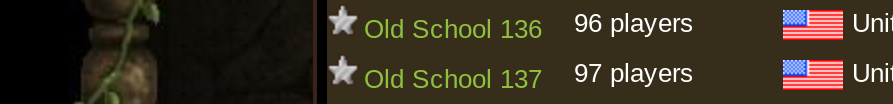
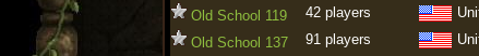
[364,14,542,44] Old School 136 -> [190,8,286,24] Old School 119
[574,8,694,38] 96 players -> [305,4,370,20] 42 players
[364,58,694,94] Old School 137 97 players -> [190,31,370,51] Old School 137 91 players

